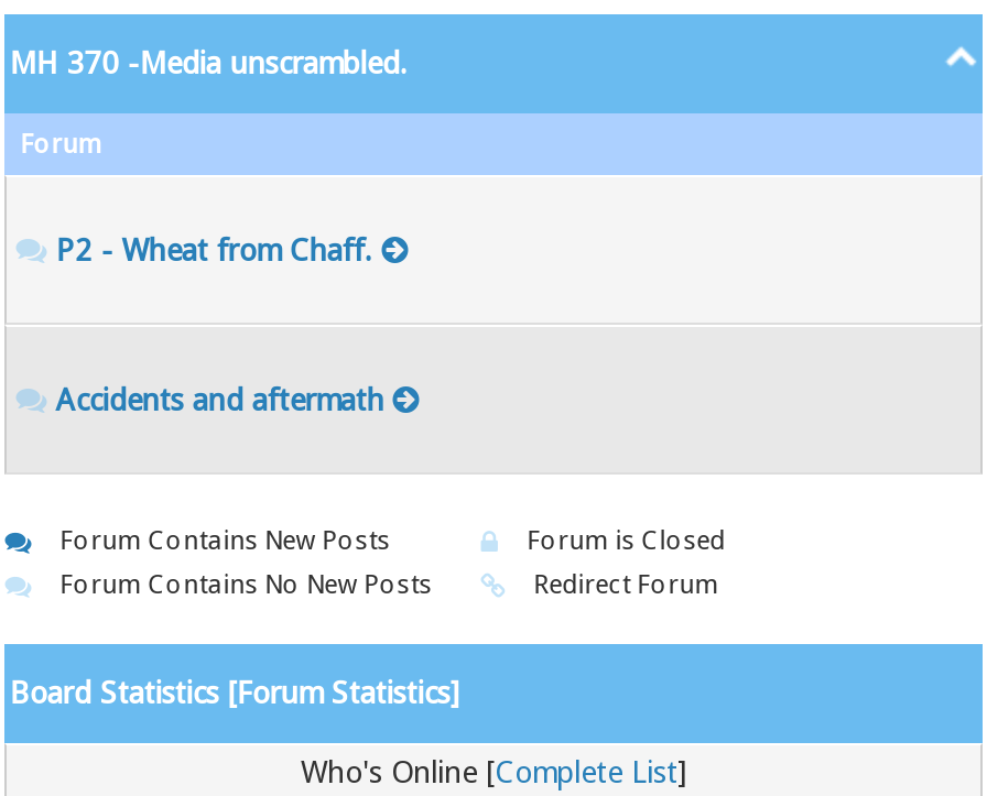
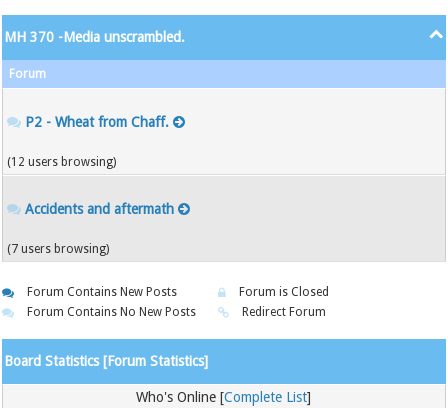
none -> [7,155,116,169] (12 users browsing)
none -> [7,242,109,256] (7 users browsing)

